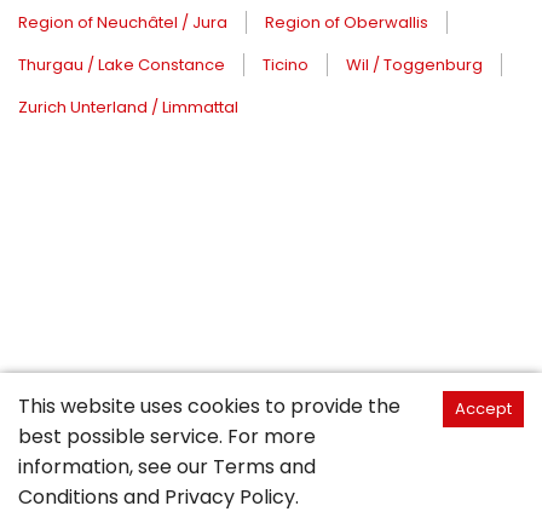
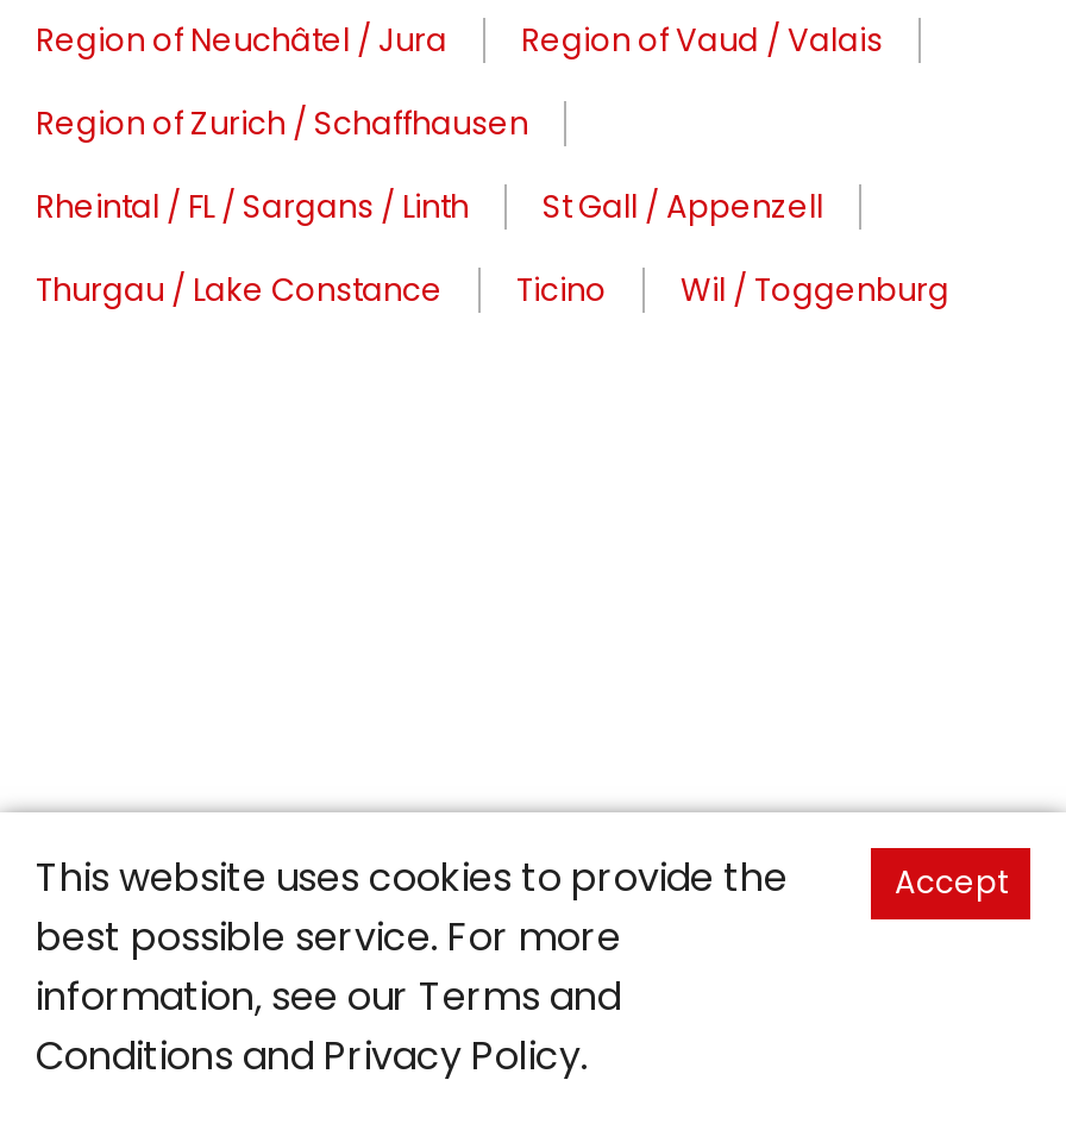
[265,11,428,34] Region of Oberwallis -> [36,18,883,230] Region of Vaud / Valais | Region of Zurich / Schaffhausen | Rheintal / FL / Sargans / Linth | St Gall / Appenzell
moved [18,54,483,77] -> [36,268,949,313]: Thurgau / Lake Constance | Ticino | Wil / Toggenburg
[18,96,238,119] Zurich Unterland / Limmattal -> none

